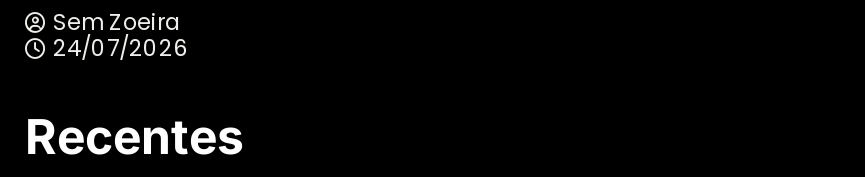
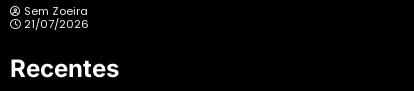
[53,32,189,64] 24/07/2026 -> [24,16,89,32] 21/07/2026

